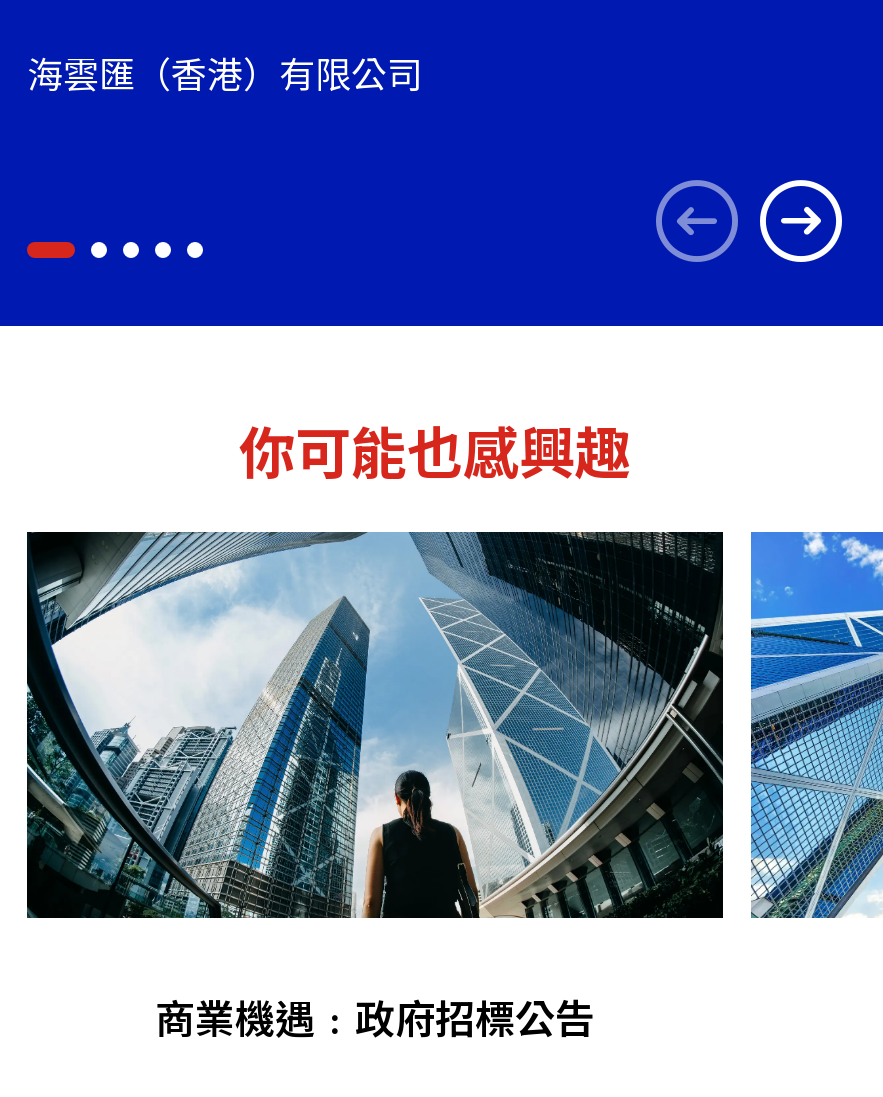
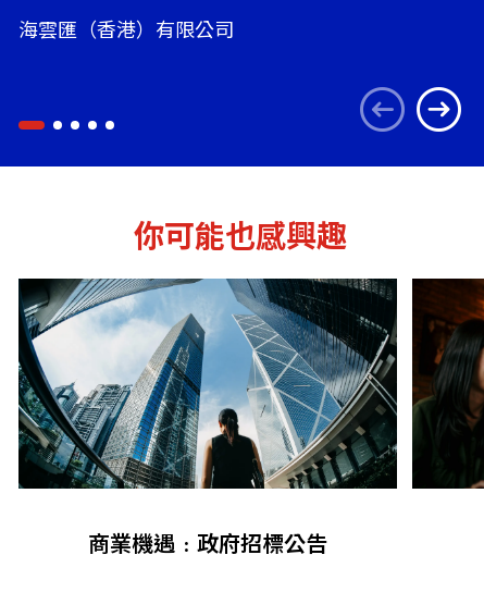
[749,530,877,920] [image] -> [411,277,481,490] [image]

